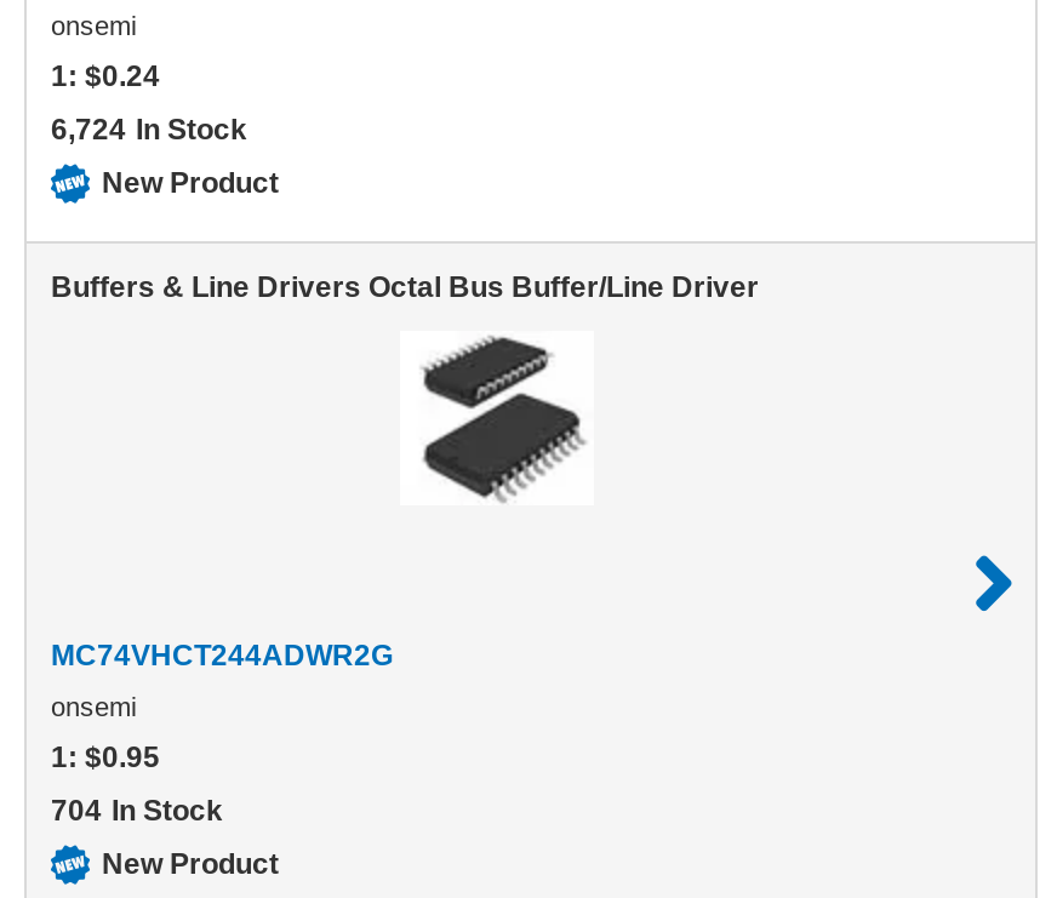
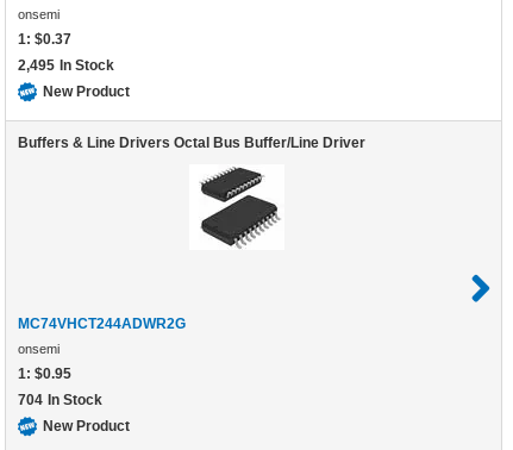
[51,59,160,93] 1: $0.24 -> [18,31,71,48] 1: $0.37
[51,113,247,147] 6,724 In Stock -> [18,57,114,74] 2,495 In Stock

